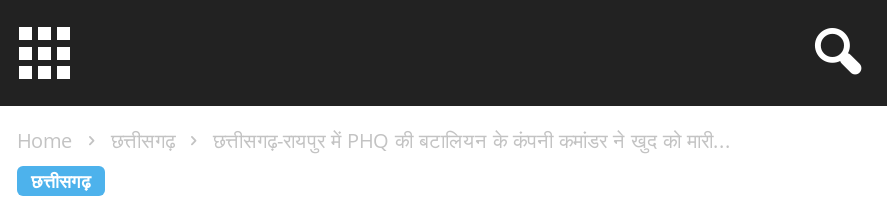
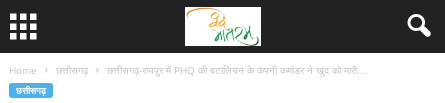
none -> [184,6,262,47] [image]

